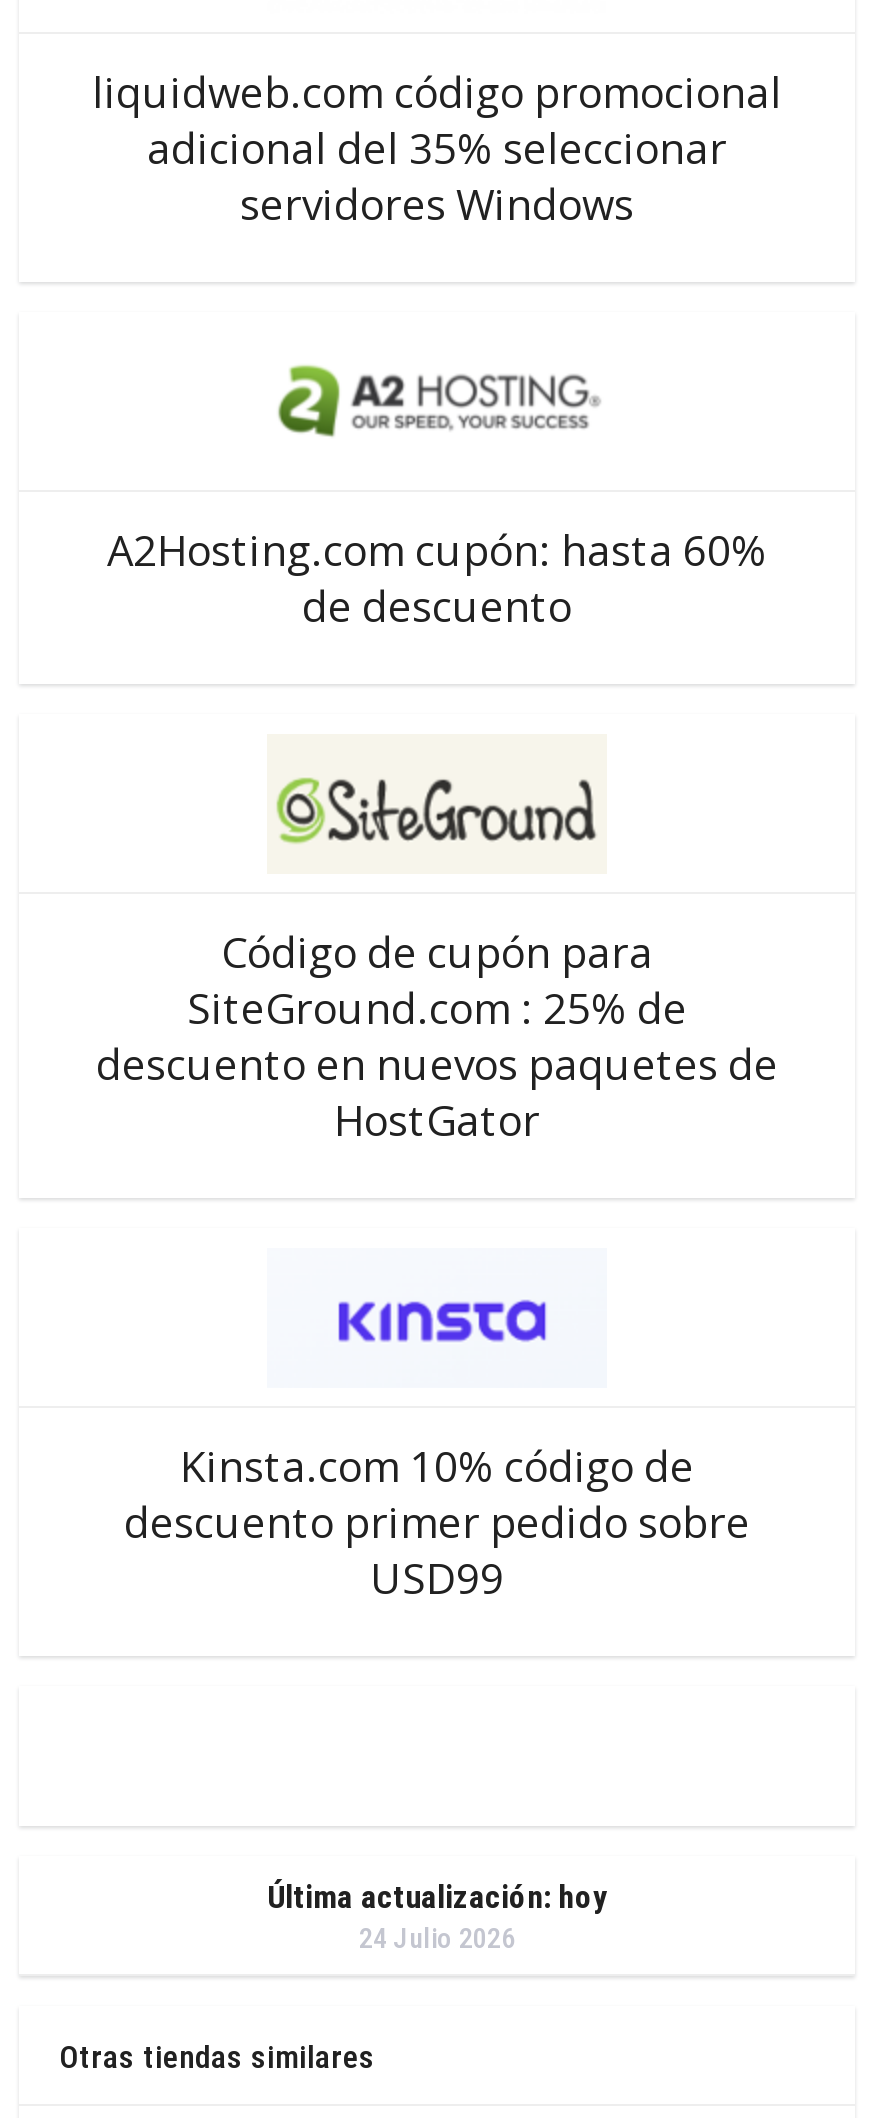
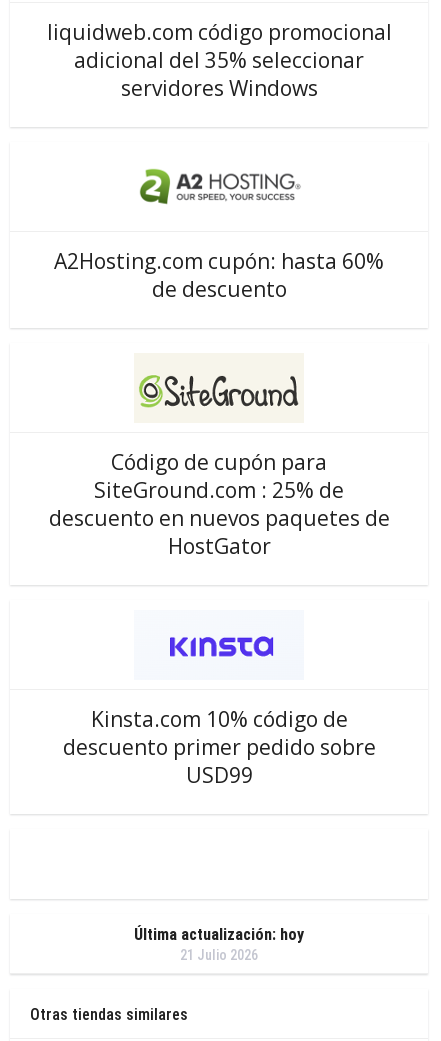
[359,1922,515,1954] 24 Julio 2026 -> [180,947,258,963] 21 Julio 2026

